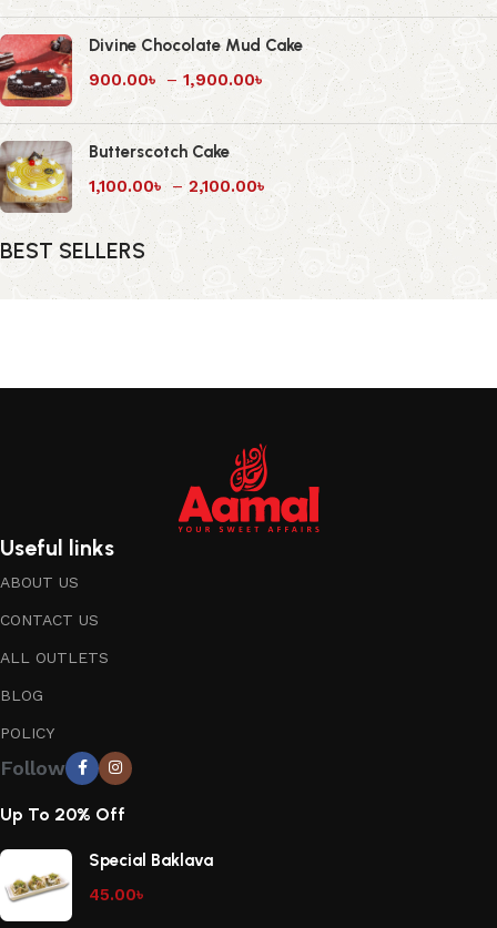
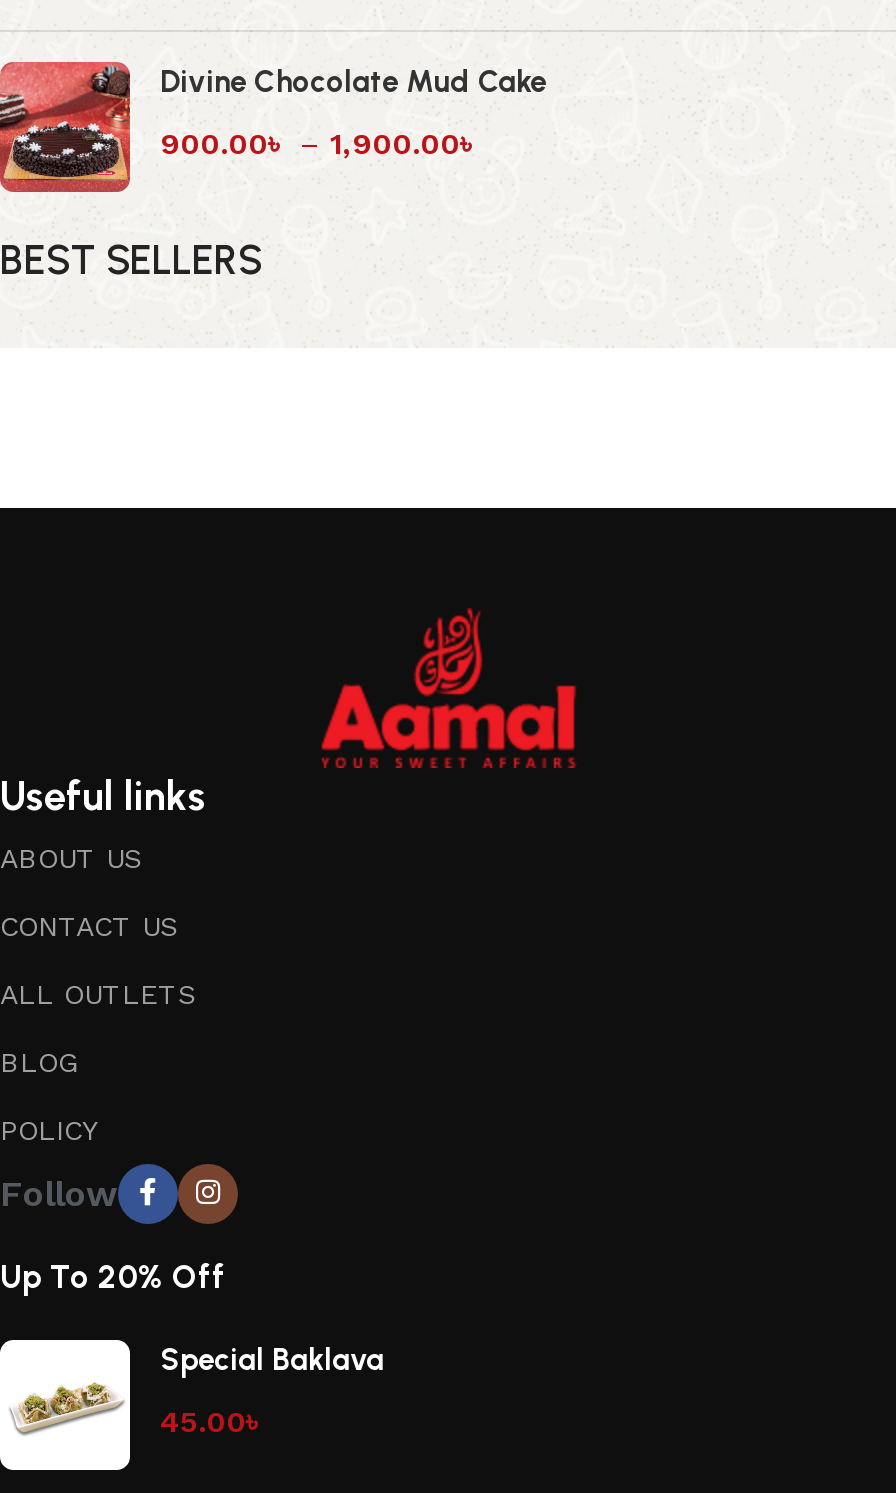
[3,141,270,213] [image] | Butterscotch Cake | 1,100.00৳ – 2,100.00৳ -> none

